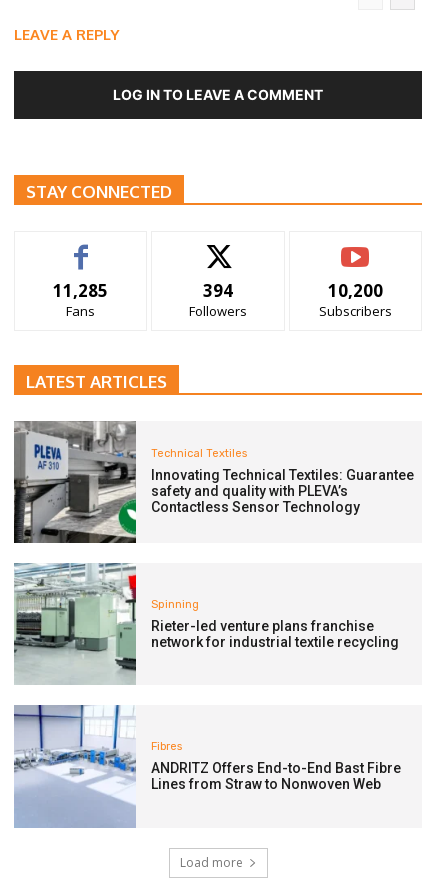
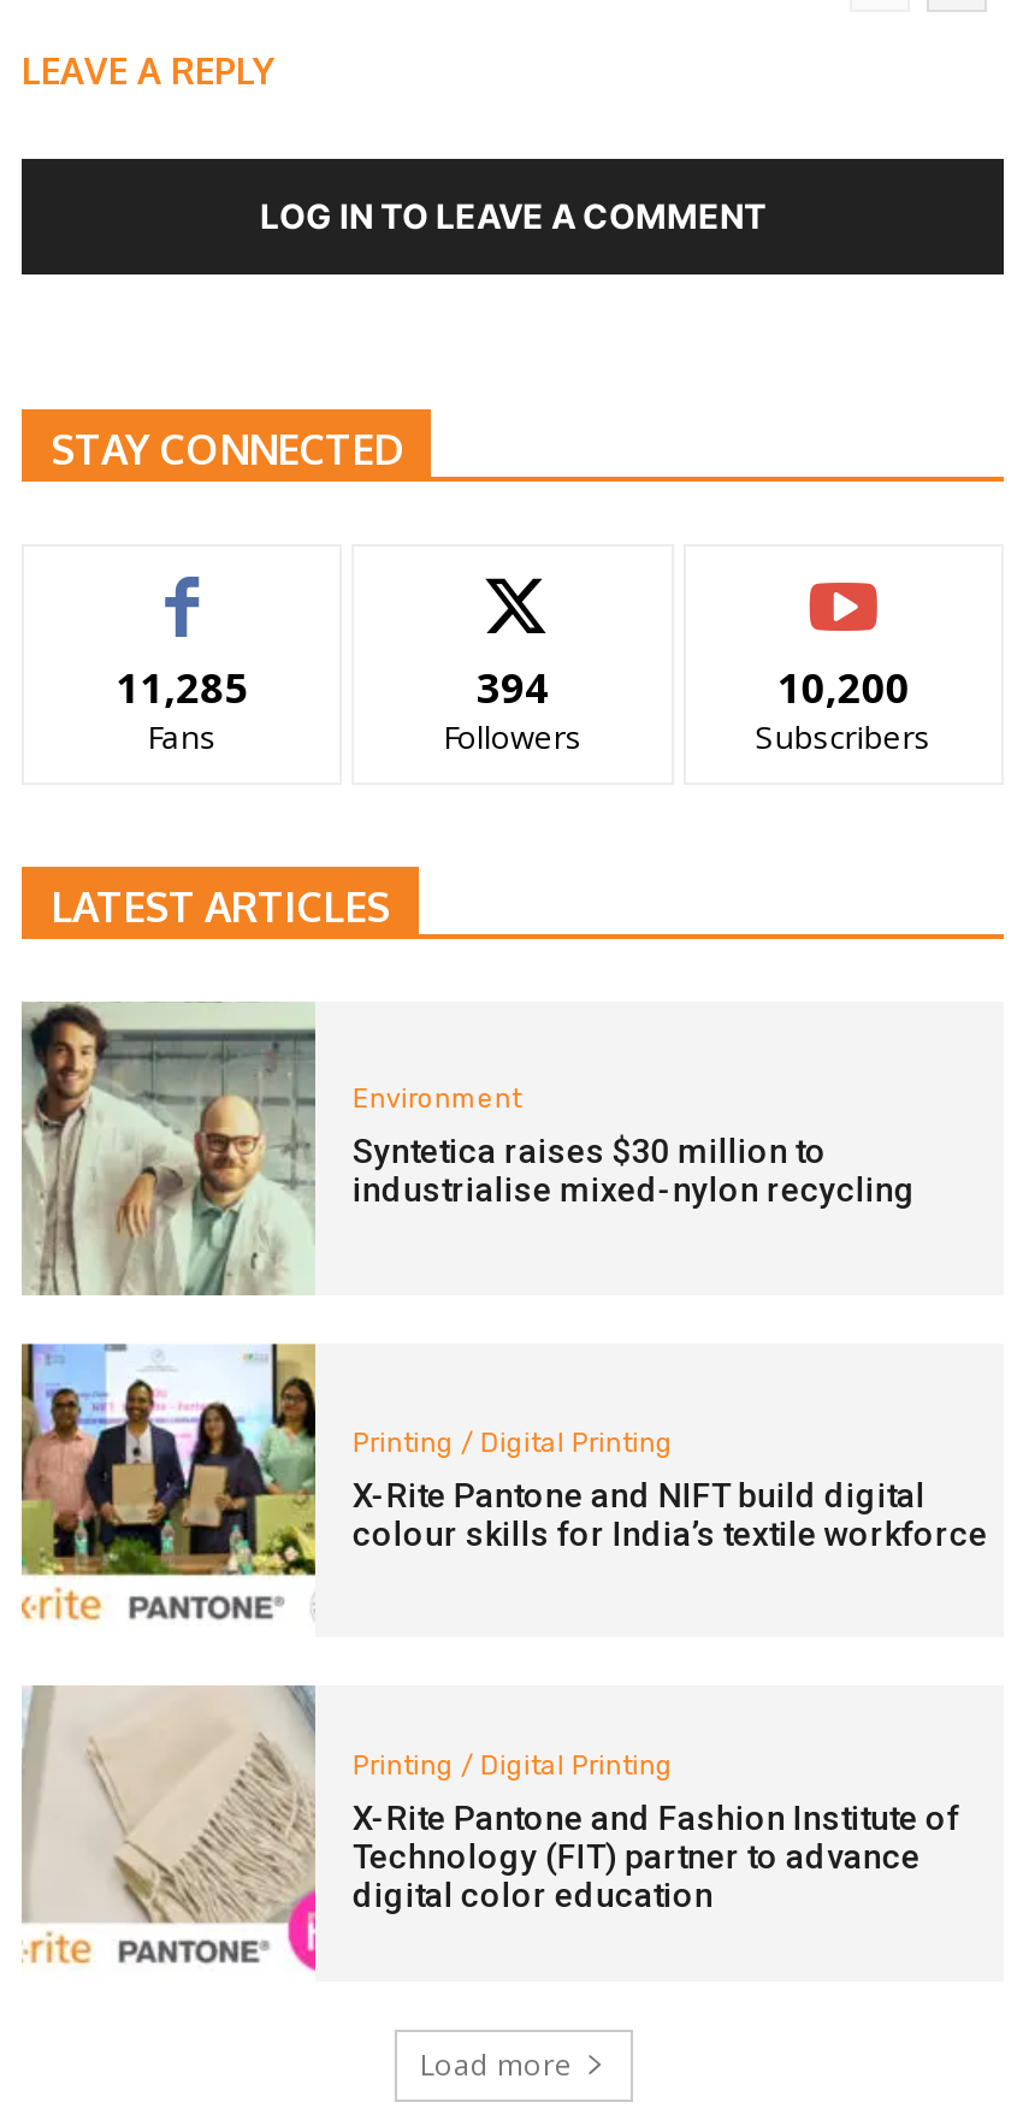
[13,421,414,544] [image] | Technical Textiles | Innovating Technical Textiles: Guarantee | safety and quality with PLEVA’s | Contactless Sensor Technology -> [22,1002,916,1298] [image] | Environment | Syntetica raises $30 million to | industrialise mixed-nylon recycling
[13,562,399,685] [image] | Spinning | Rieter-led venture plans franchise | network for industrial textile recycling -> [19,1344,988,1635] [image] | Printing / Digital Printing | X-Rite Pantone and NIFT build digital | colour skills for India’s textile workforce
[13,704,401,829] [image] | Fibres | ANDRITZ Offers End-to-End Bast Fibre | Lines from Straw to Nonwoven Web -> [22,1683,959,1982] [image] | Printing / Digital Printing | X-Rite Pantone and Fashion Institute of | Technology (FIT) partner to advance | digital color education

